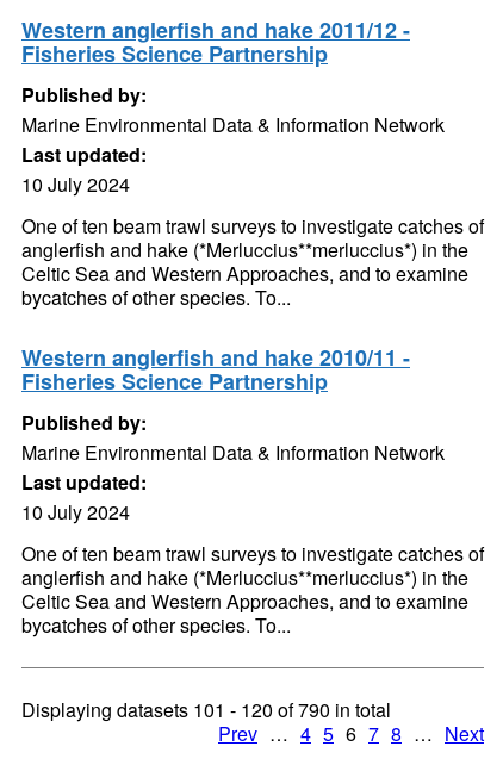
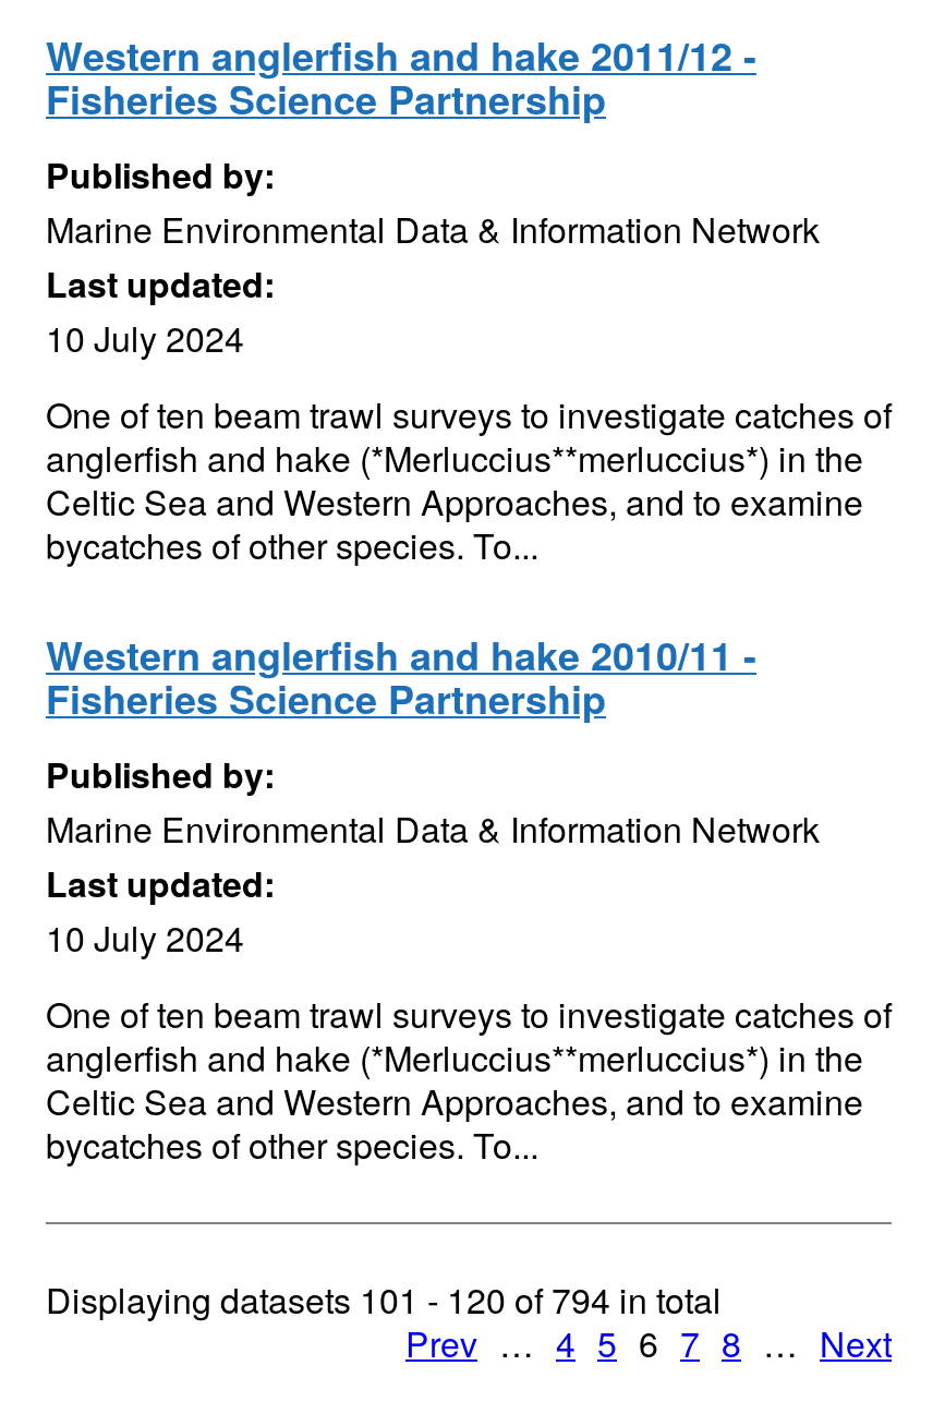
[21,696,391,723] Displaying datasets 101 - 120 of 790 in total -> [46,1274,722,1325] Displaying datasets 101 - 120 of 794 in total

